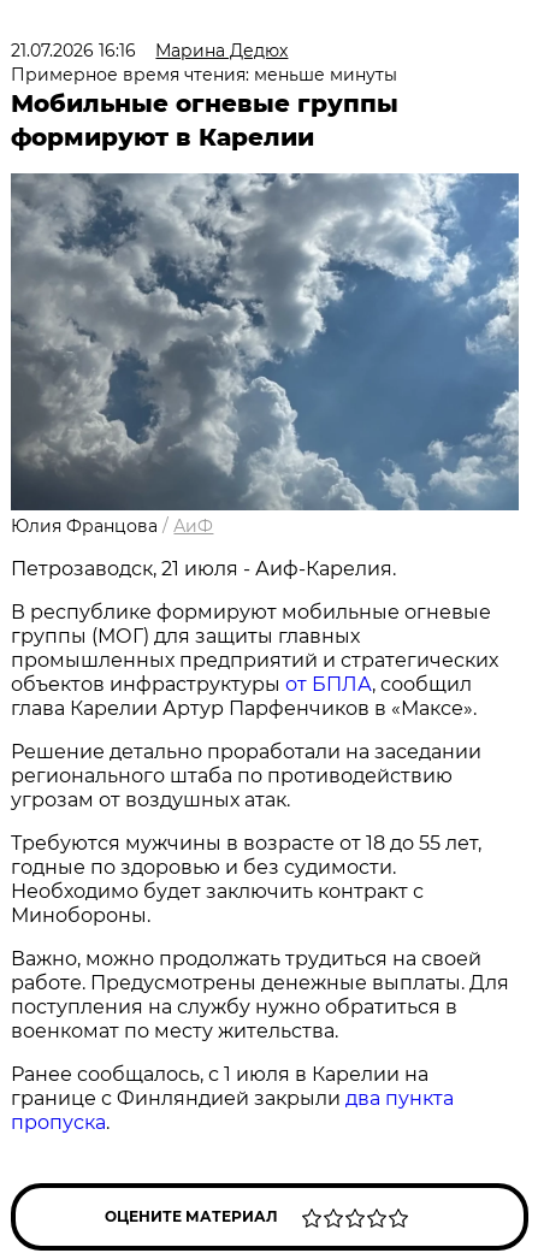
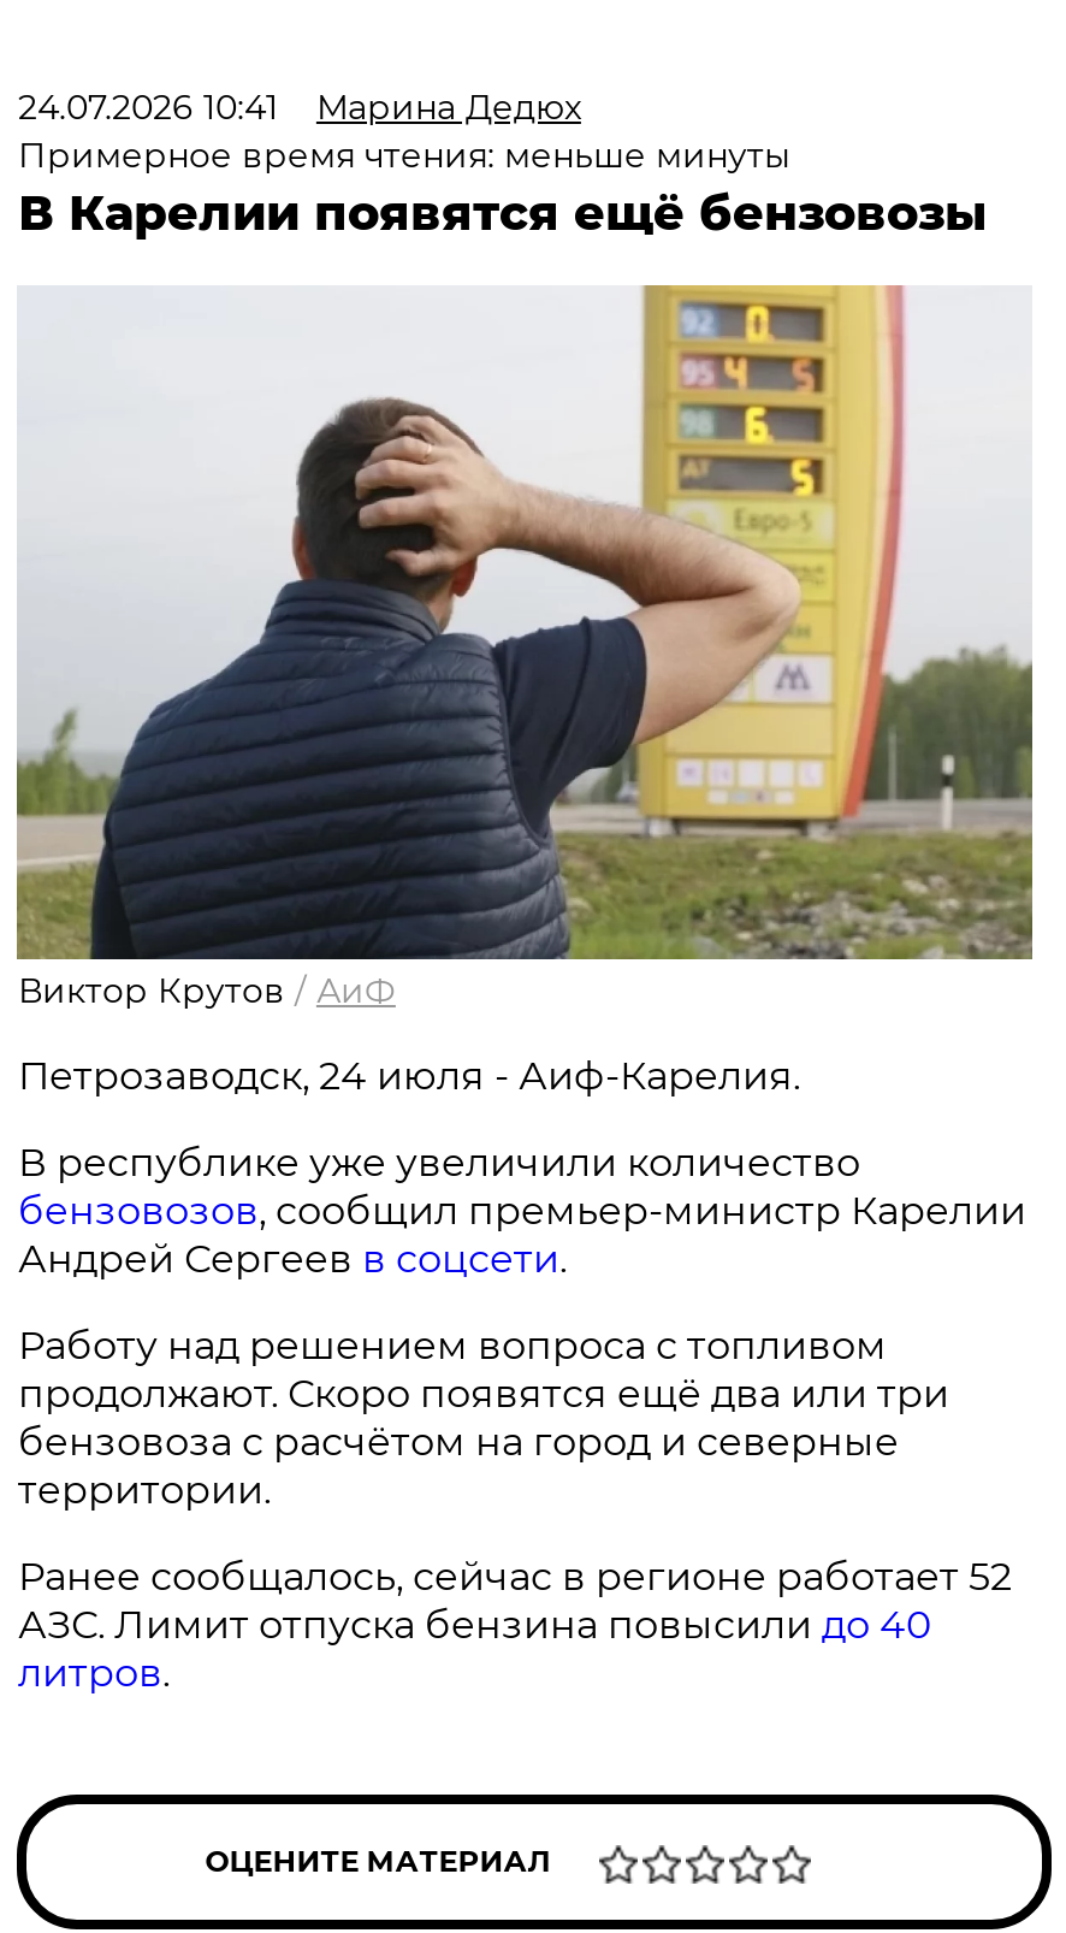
[11,40,288,61] 21.07.2026 16:16 Марина Дедюх -> [18,85,581,129] 24.07.2026 10:41 Марина Дедюх
[11,89,399,152] Мобильные огневые группы | формируют в Карелии -> [18,184,988,242] В Карелии появятся ещё бензовозы
[11,172,520,1134] [image] | Юлия Францова / АиФ | Петрозаводск, 21 июля - Аиф-Карелия. | В республике формируют мобильные огневые | группы (МОГ) для защиты главных | промышленных предприятий и стратегических | объектов инфраструктуры от БПЛА, сообщил | глава Карелии Артур Парфенчиков в «Максе». | Решение детально проработали на заседании | регионального штаба по противодействию | угрозам от воздушных атак. | Требуются мужчины в возрасте от 18 до 55 лет, | годные по здоровью и без судимости. | Необходимо будет заключить контракт с | Минобороны. | Важно, можно продолжать трудиться на своей | работе. Предусмотрены денежные выплаты. Для | поступления на службу нужно обратиться в | военкомат по месту жительства. | Ранее сообщалось, с 1 июля в Карелии на | границе с Финляндией закрыли два пункта | пропуска. -> [17,283,1035,1696] [image] | Виктор Крутов / АиФ | Петрозаводск, 24 июля - Аиф-Карелия. | В республике уже увеличили количество | бензовозов, сообщил премьер-министр Карелии | Андрей Сергеев в соцсети. | Работу над решением вопроса с топливом | продолжают. Скоро появятся ещё два или три | бензовоза с расчётом на город и северные | территории. | Ранее сообщалось, сейчас в регионе работает 52 | АЗС. Лимит отпуска бензина повысили до 40 | литров.

